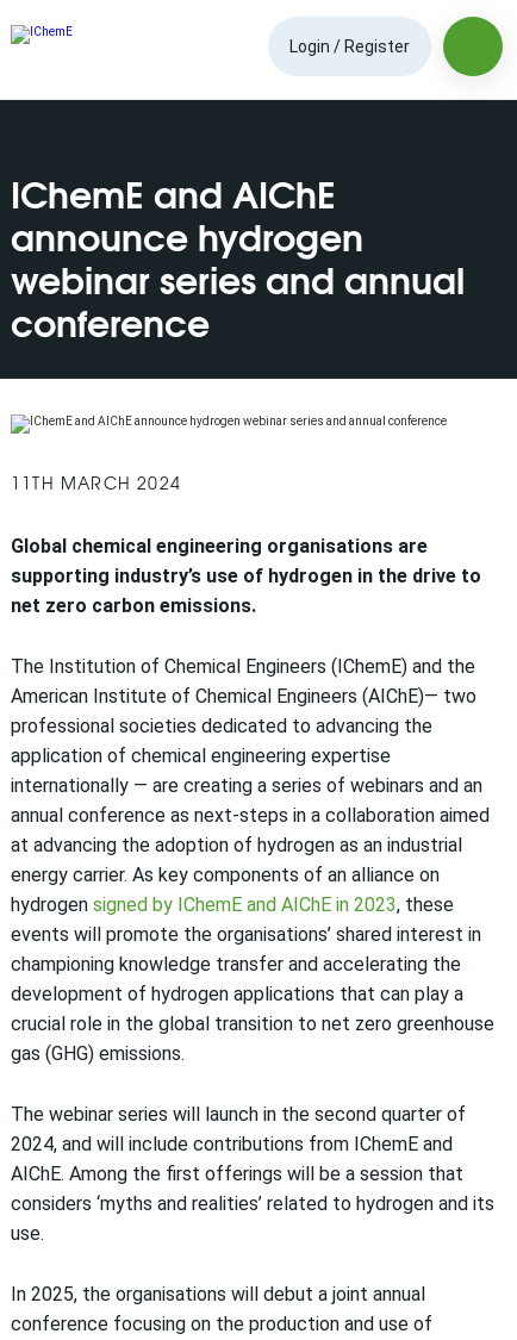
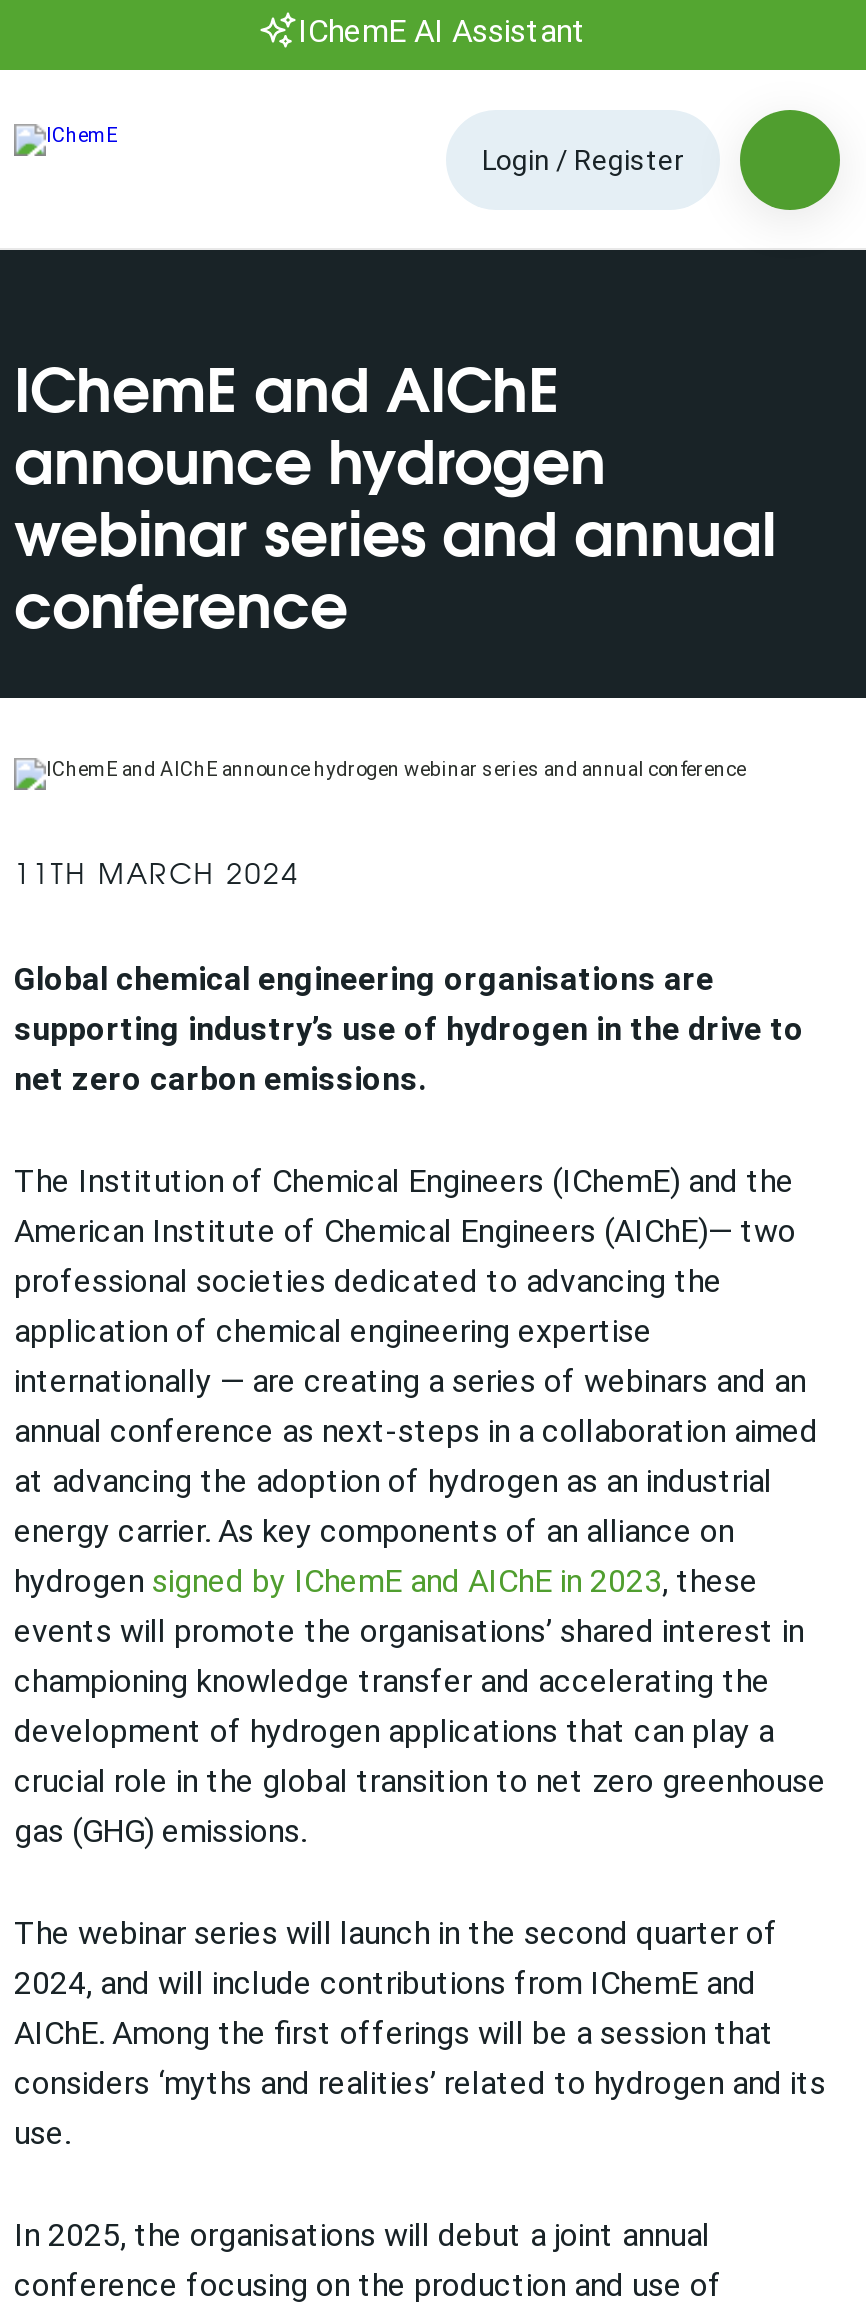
none -> [298,11,586,49] IChemE AI Assistant

